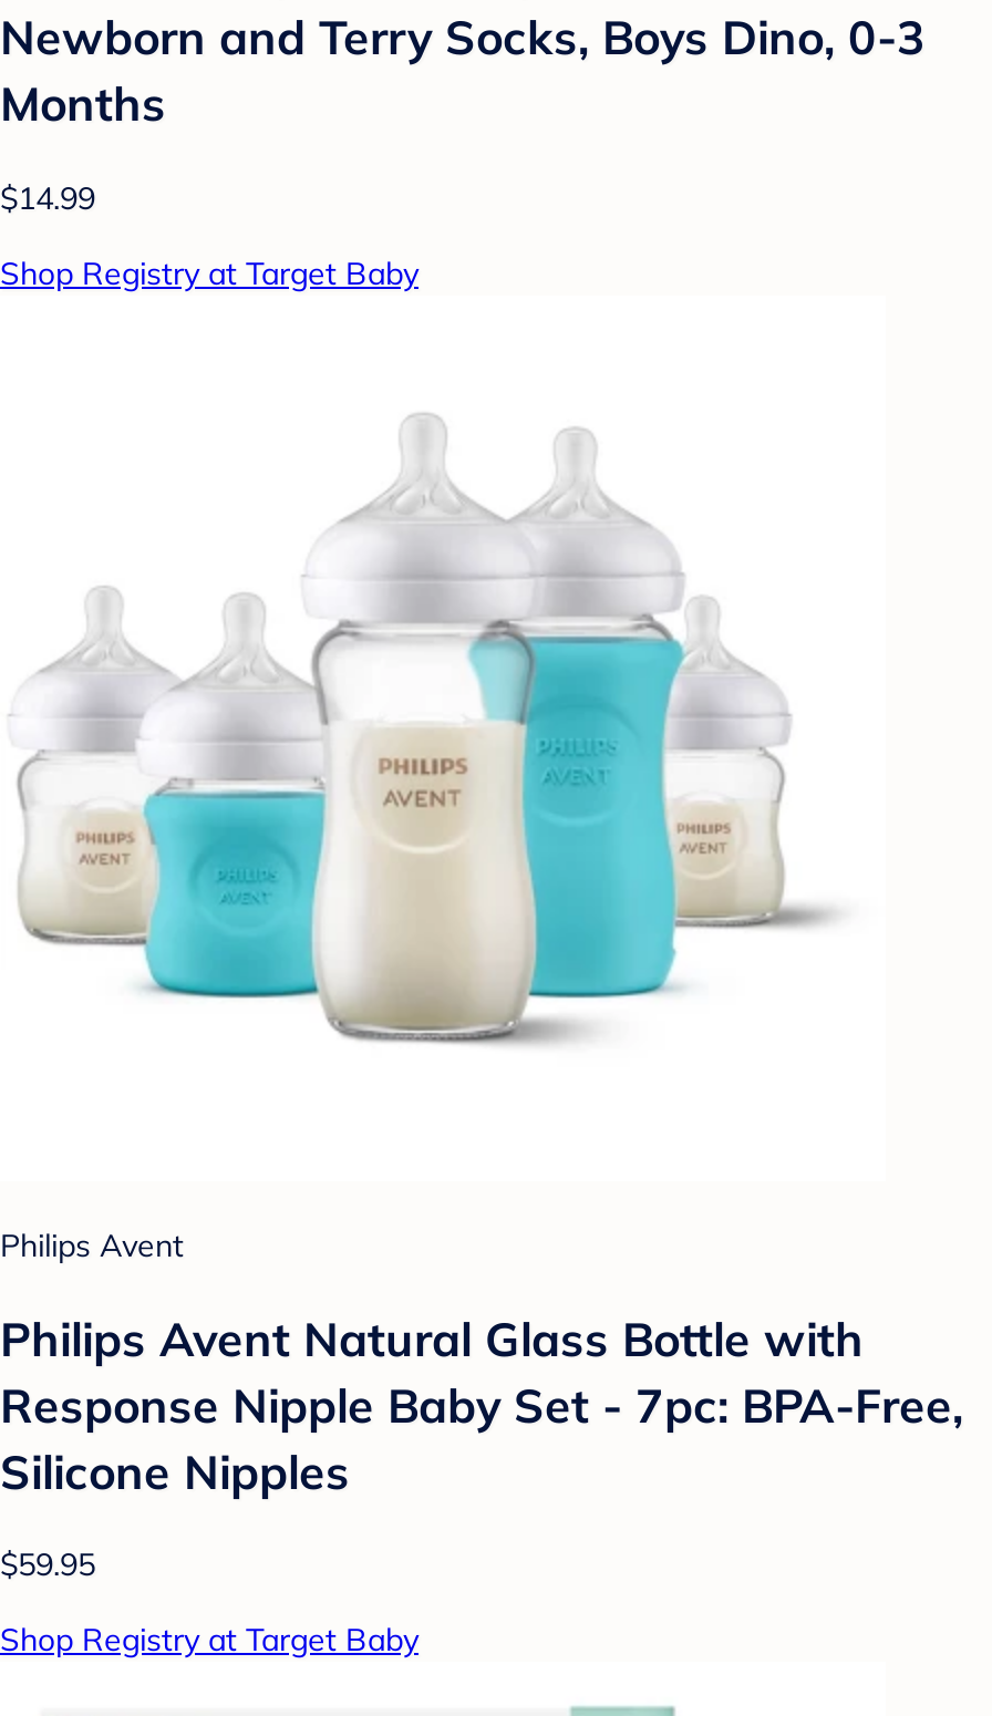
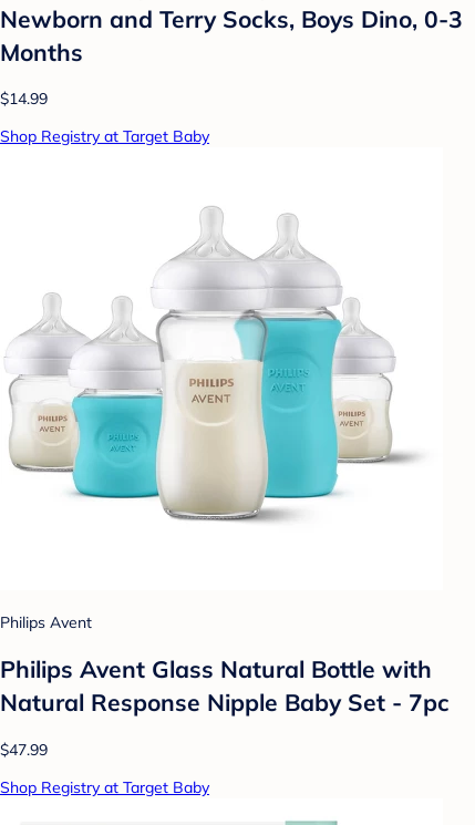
[0,1309,963,1500] Philips Avent Natural Glass Bottle with | Response Nipple Baby Set - 7pc: BPA-Free, | Silicone Nipples -> [0,655,450,717] Philips Avent Glass Natural Bottle with | Natural Response Nipple Baby Set - 7pc
[0,1545,95,1585] $59.95 -> [0,740,48,759] $47.99

